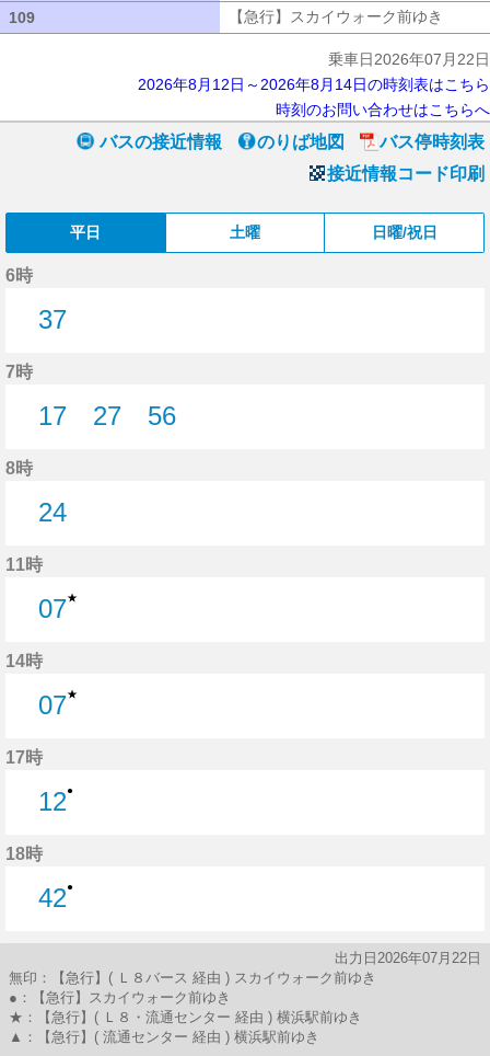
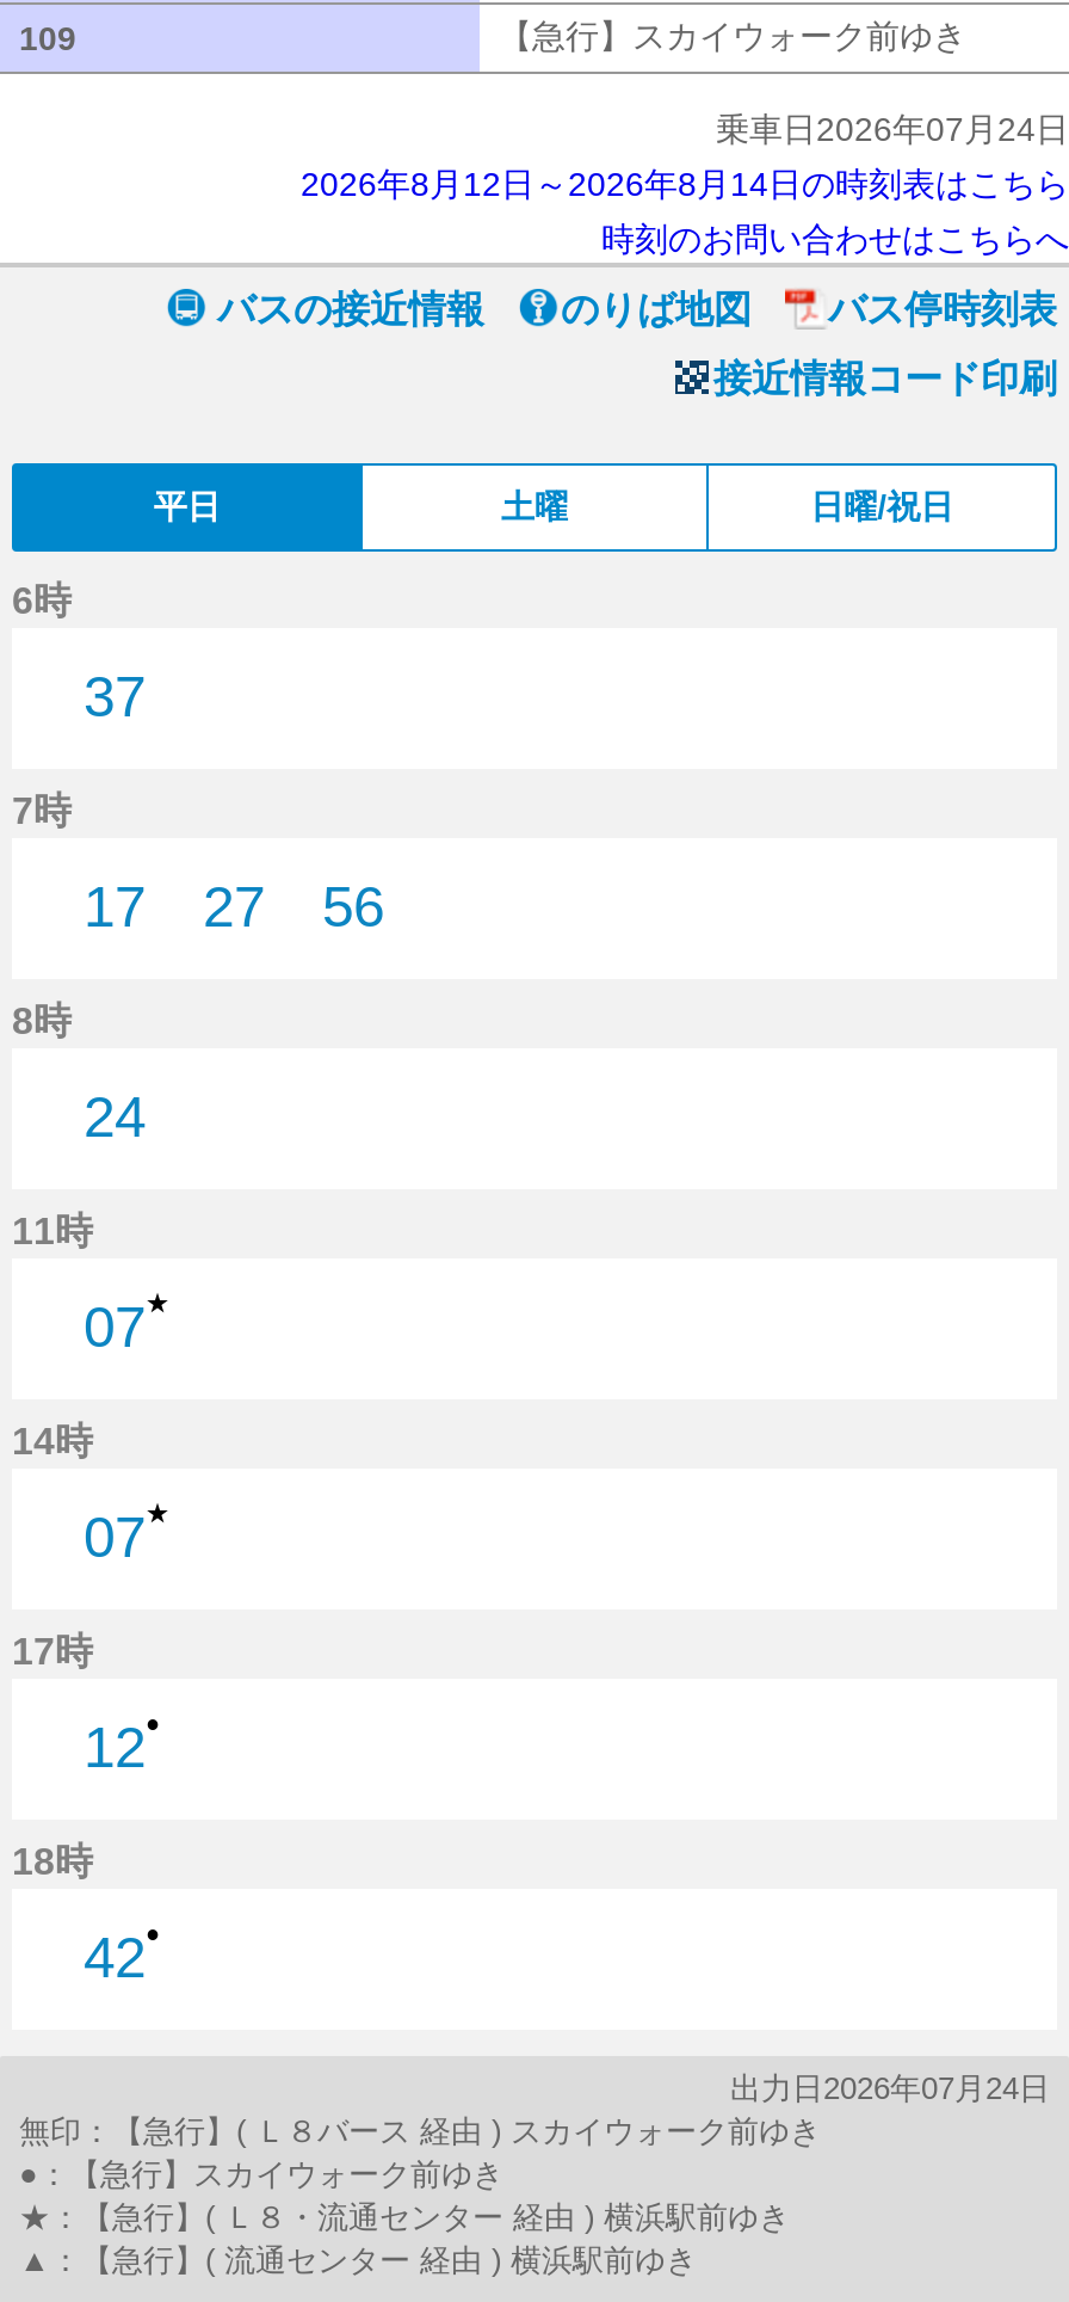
[328,50,490,68] 乗車日2026年07月22日 -> [716,110,1069,148] 乗車日2026年07月24日
[335,950,481,966] 出力日2026年07月22日 -> [730,2070,1050,2106] 出力日2026年07月24日

